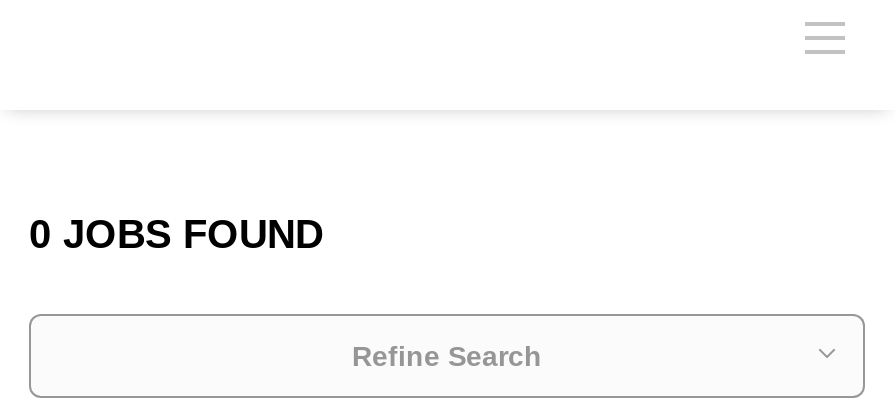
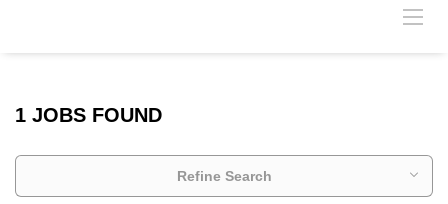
[29,212,323,256] 0 JOBS FOUND -> [15,104,162,126] 1 JOBS FOUND

